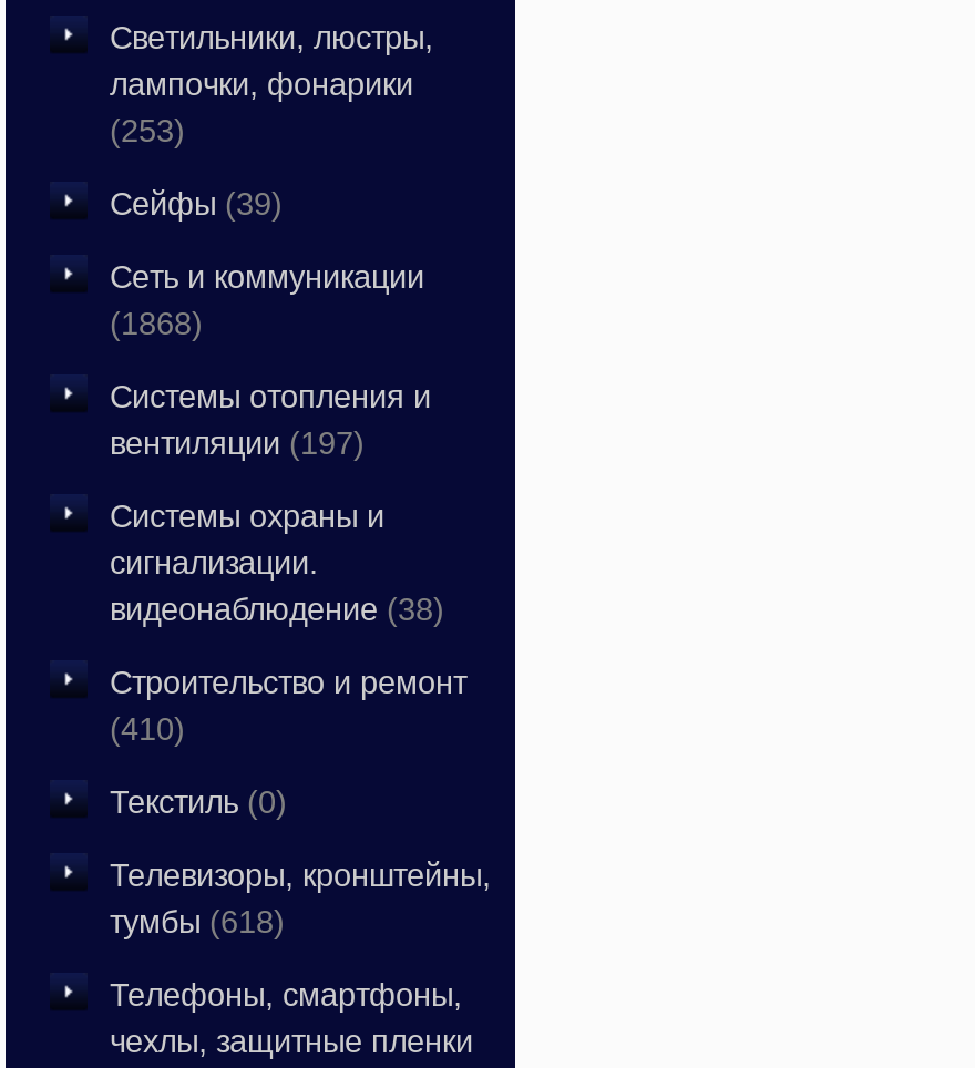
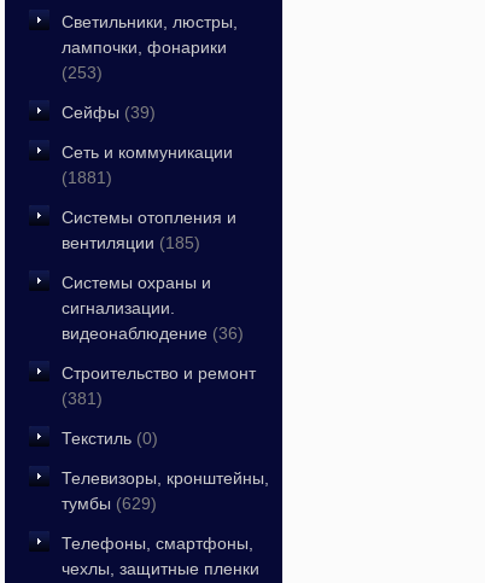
[110,306,203,341] (1868) -> [62,168,112,187] (1881)
[110,425,365,461] вентиляции (197) -> [62,233,200,252] вентиляции (185)
[110,592,444,627] видеонаблюдение (38) -> [62,323,244,343] видеонаблюдение (36)
[110,711,185,747] (410) -> [62,389,103,408] (381)
[110,904,285,939] тумбы (618) -> [62,494,157,513] тумбы (629)

